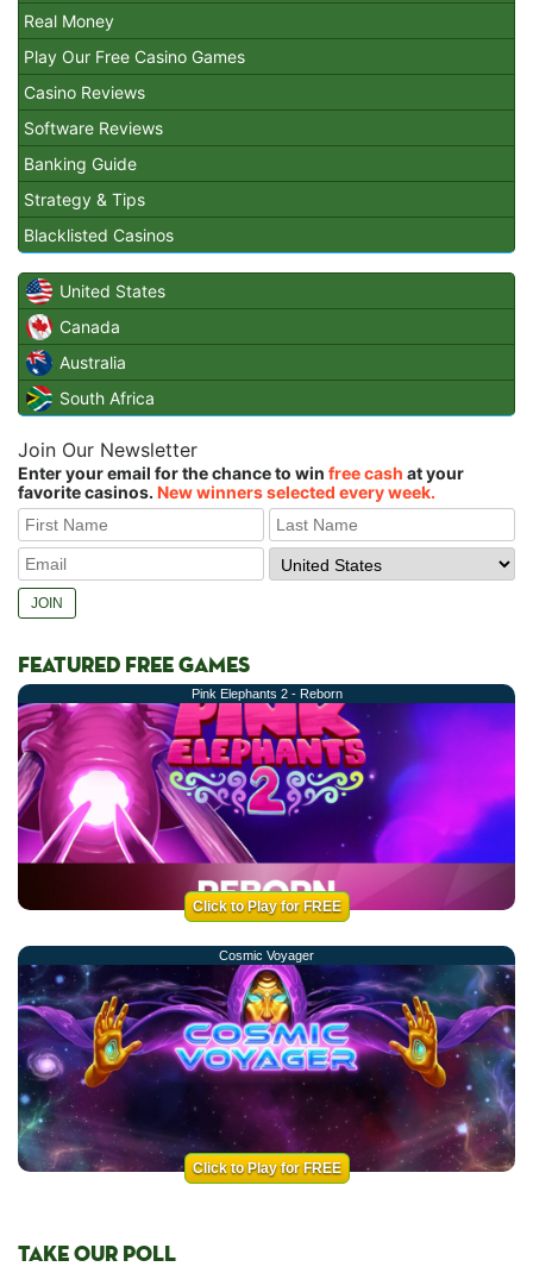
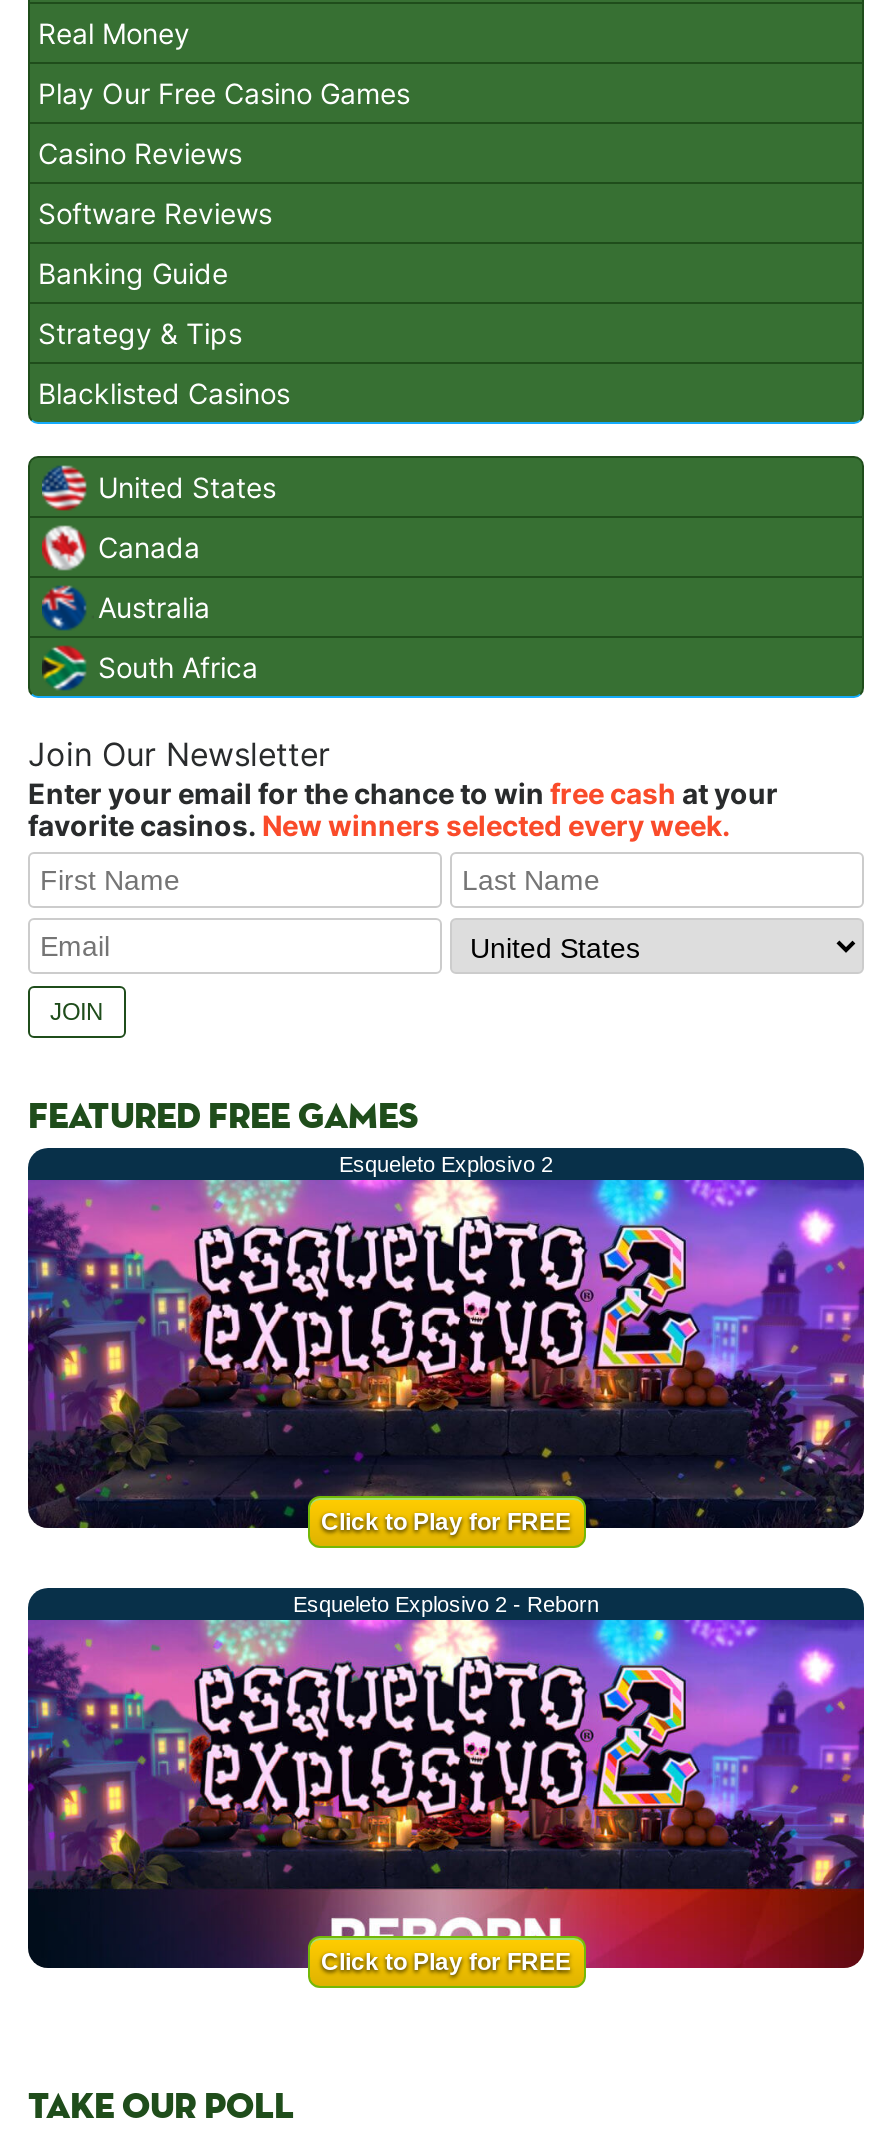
[191,687,342,701] Pink Elephants 2 - Reborn -> [339,1152,553,1176] Esqueleto Explosivo 2
[17,702,516,963] [image] | Cosmic Voyager -> [26,1178,866,1616] [image] | Esqueleto Explosivo 2 - Reborn
[17,965,516,1173] [image] -> [26,1618,866,1970] [image]

